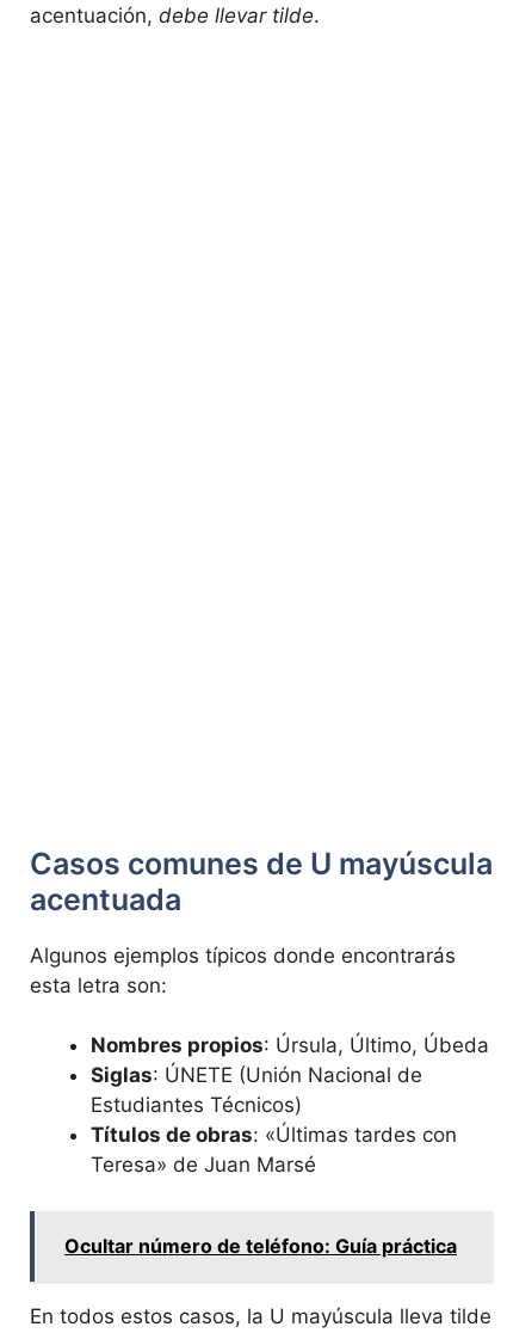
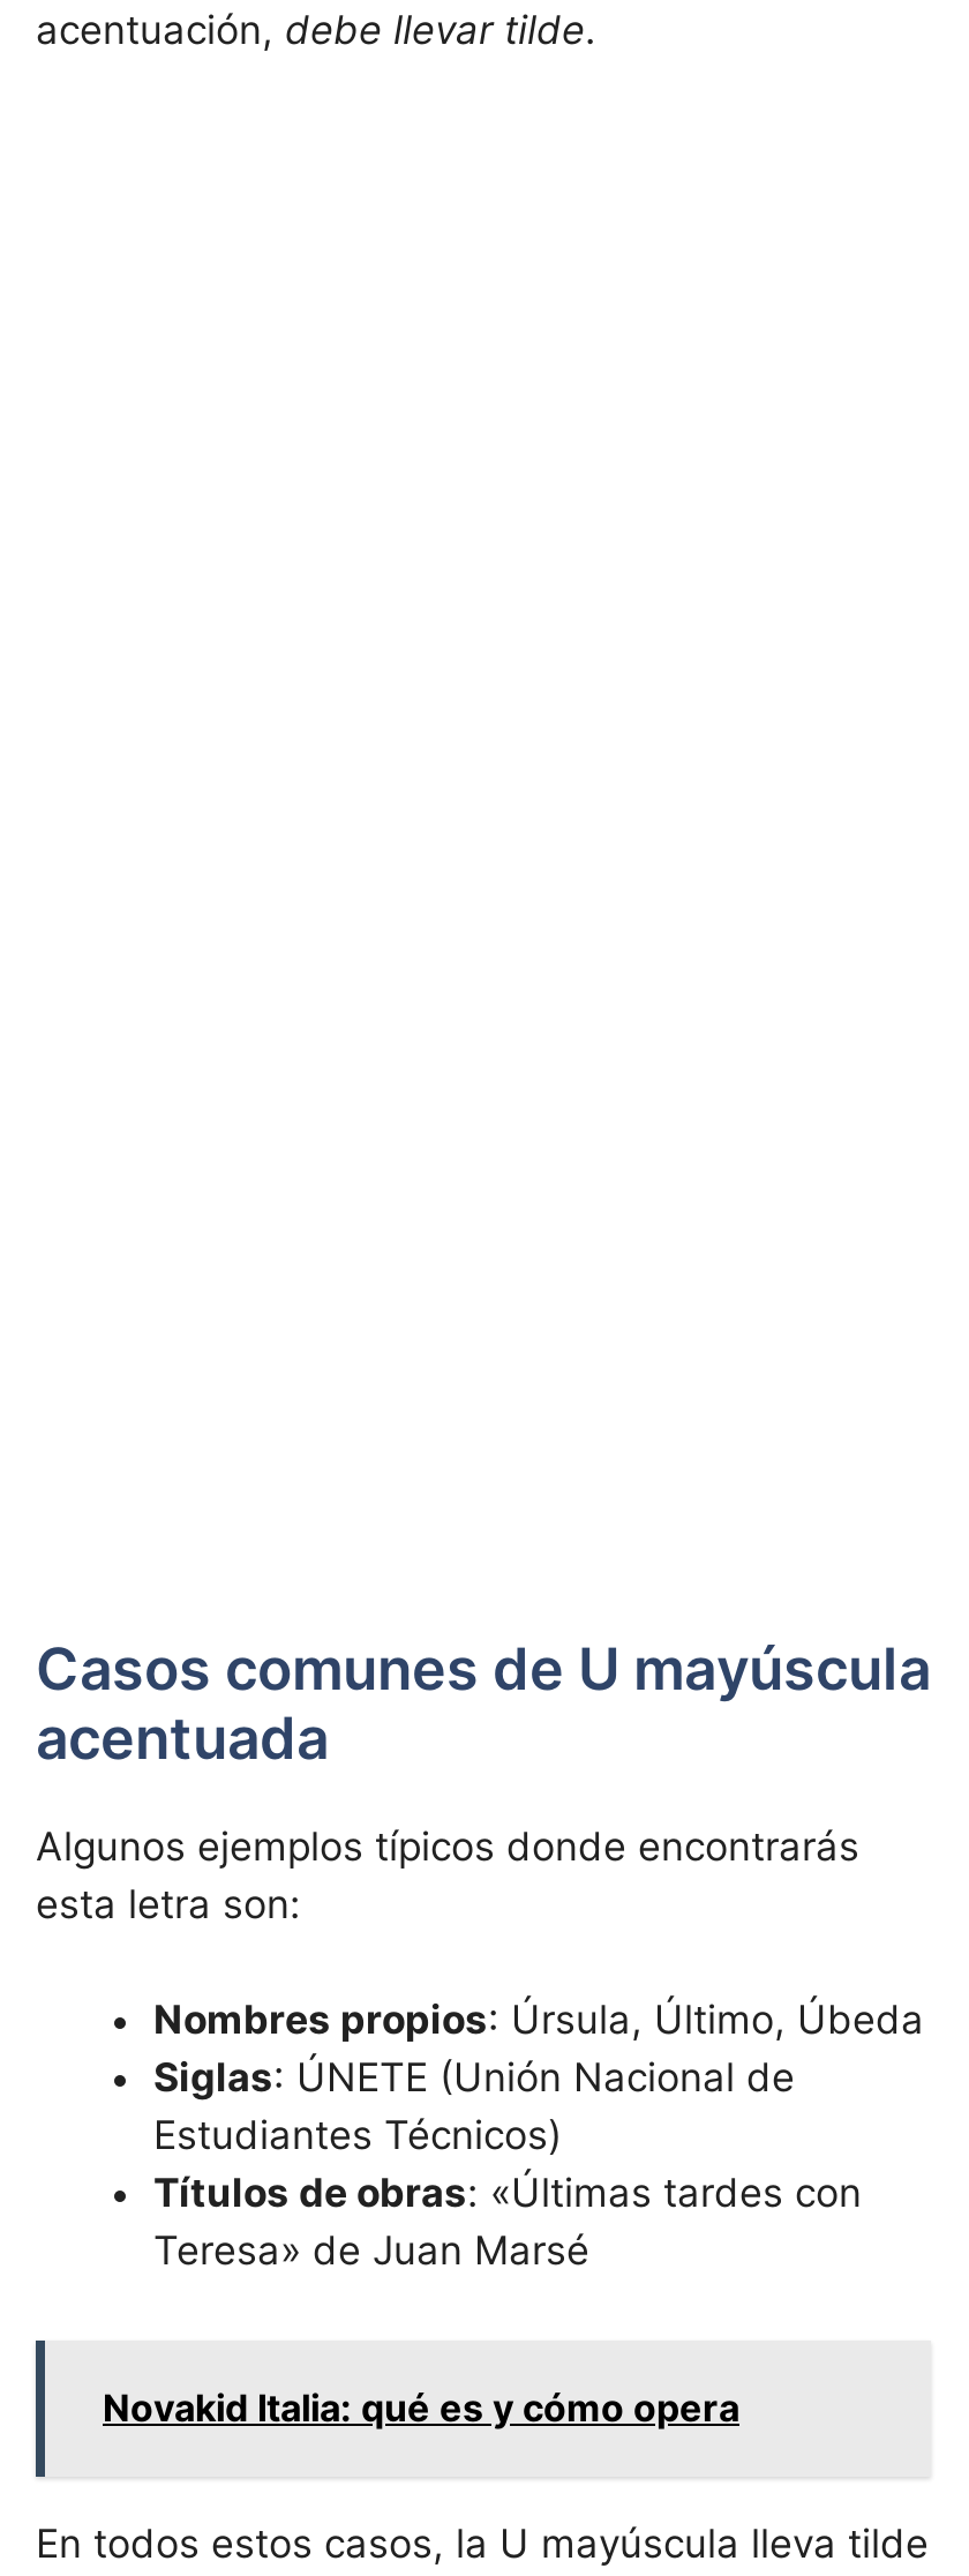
[64,1234,457,1257] Ocultar número de teléfono: Guía práctica -> [103,2384,739,2430] Novakid Italia: qué es y cómo opera

